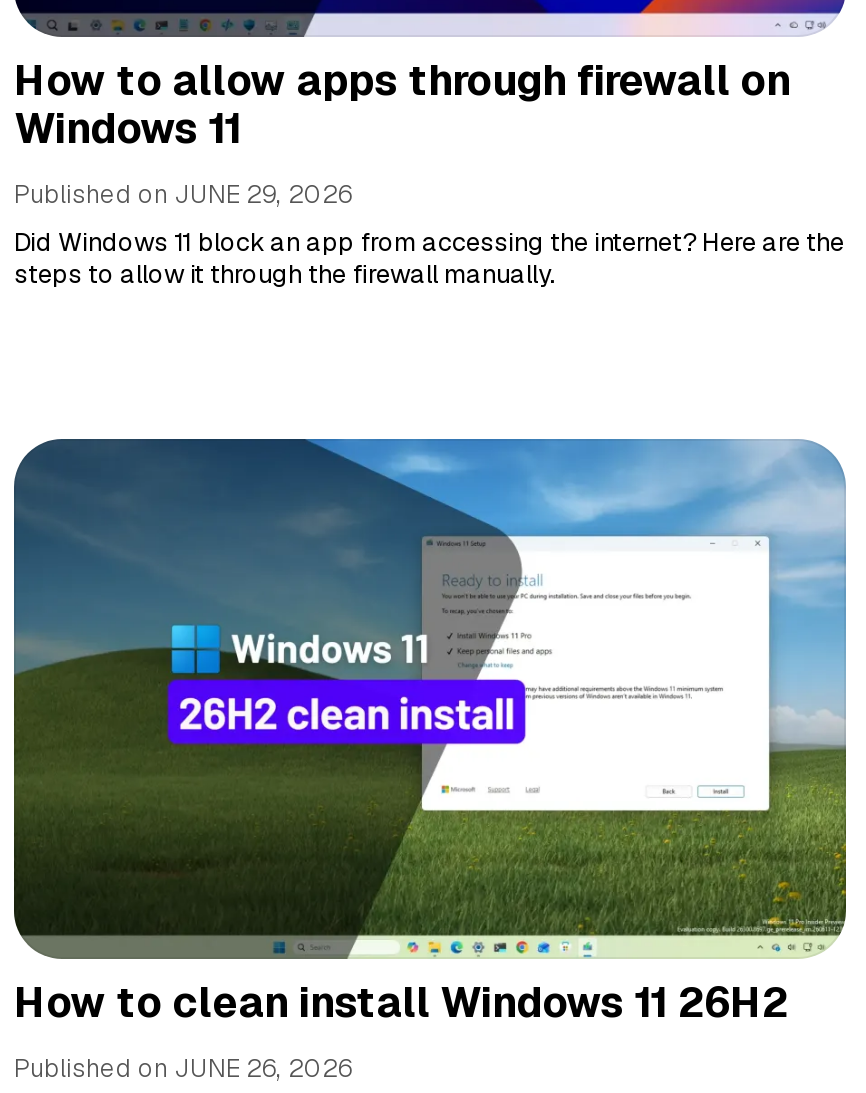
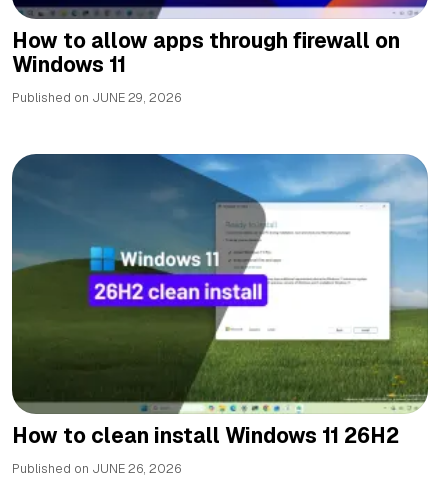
[14,225,844,291] Did Windows 11 block an app from accessing the internet? Here are the | steps to allow it through the firewall manually. -> none

